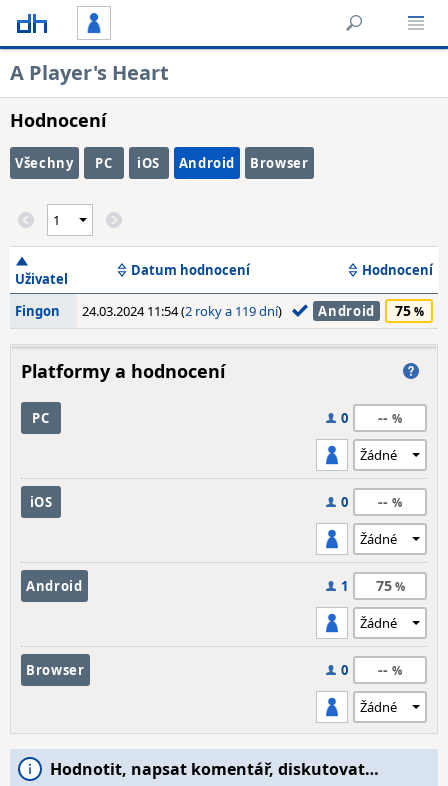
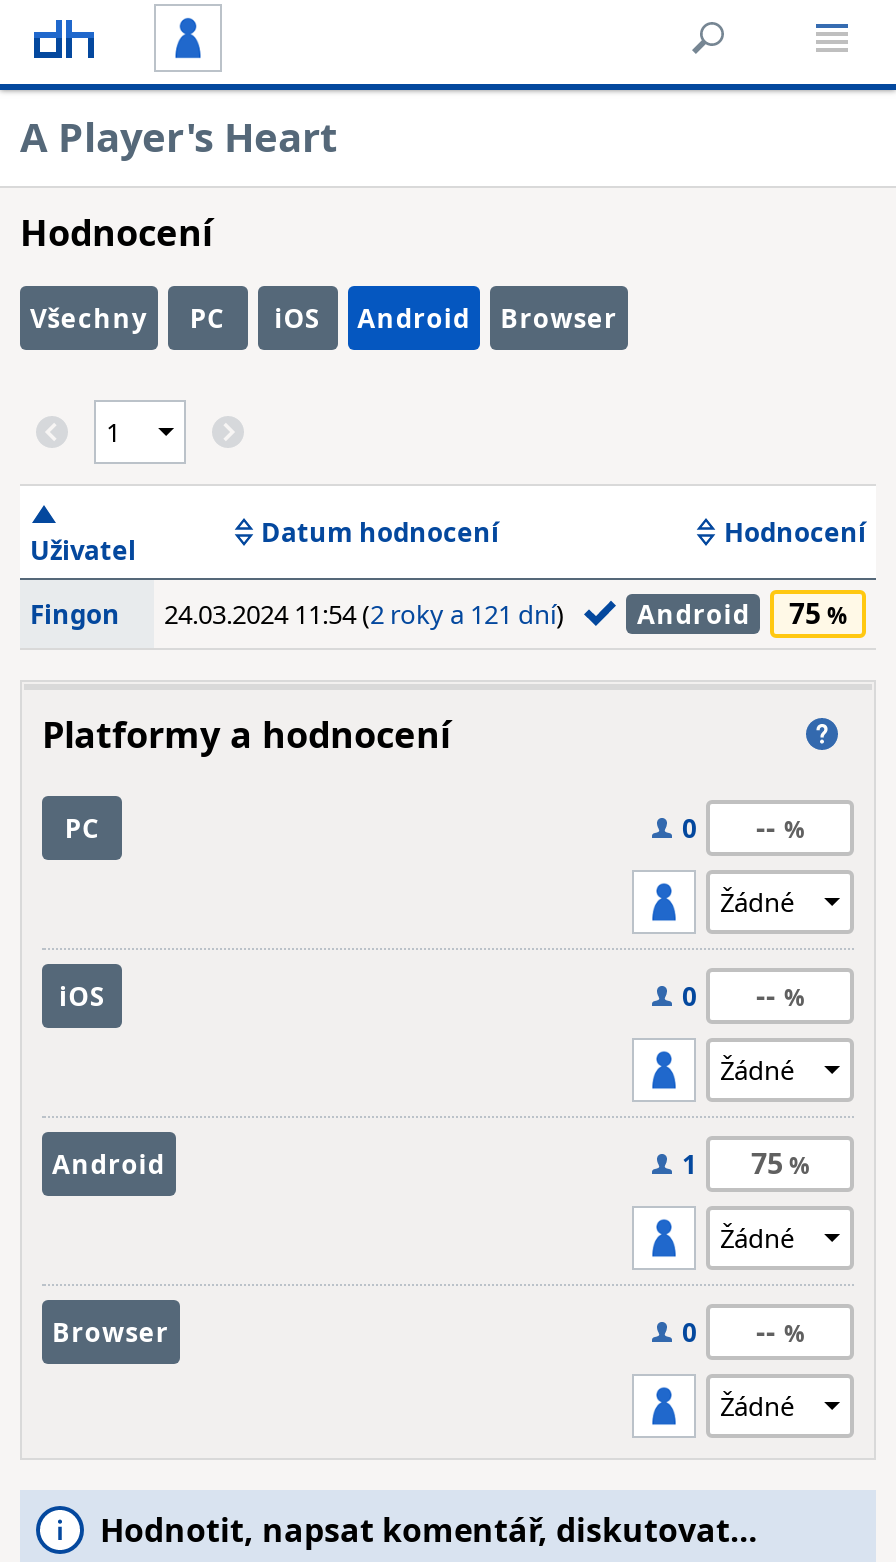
[15,302,282,320] Fingon 24.03.2024 11:54 (2 roky a 119 dní) -> [30,596,564,632] Fingon 24.03.2024 11:54 (2 roky a 121 dní)

